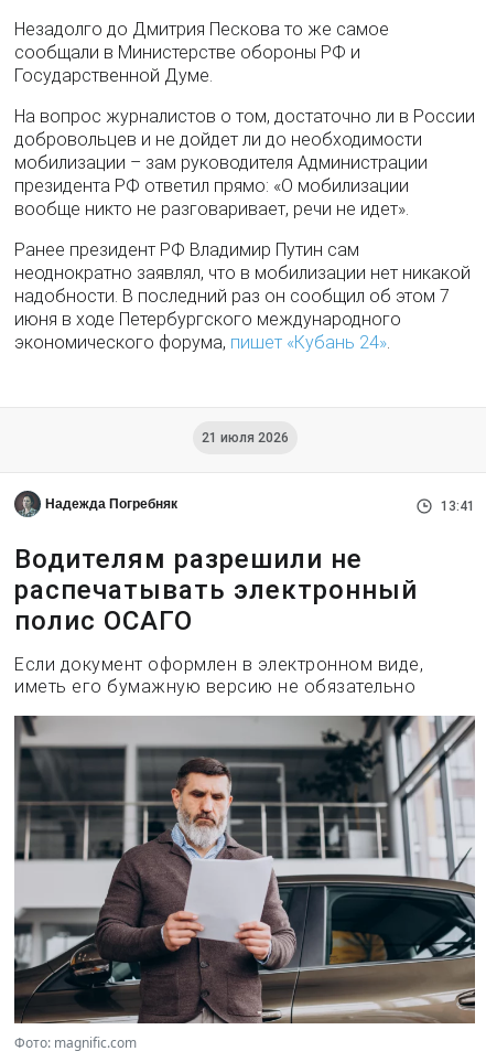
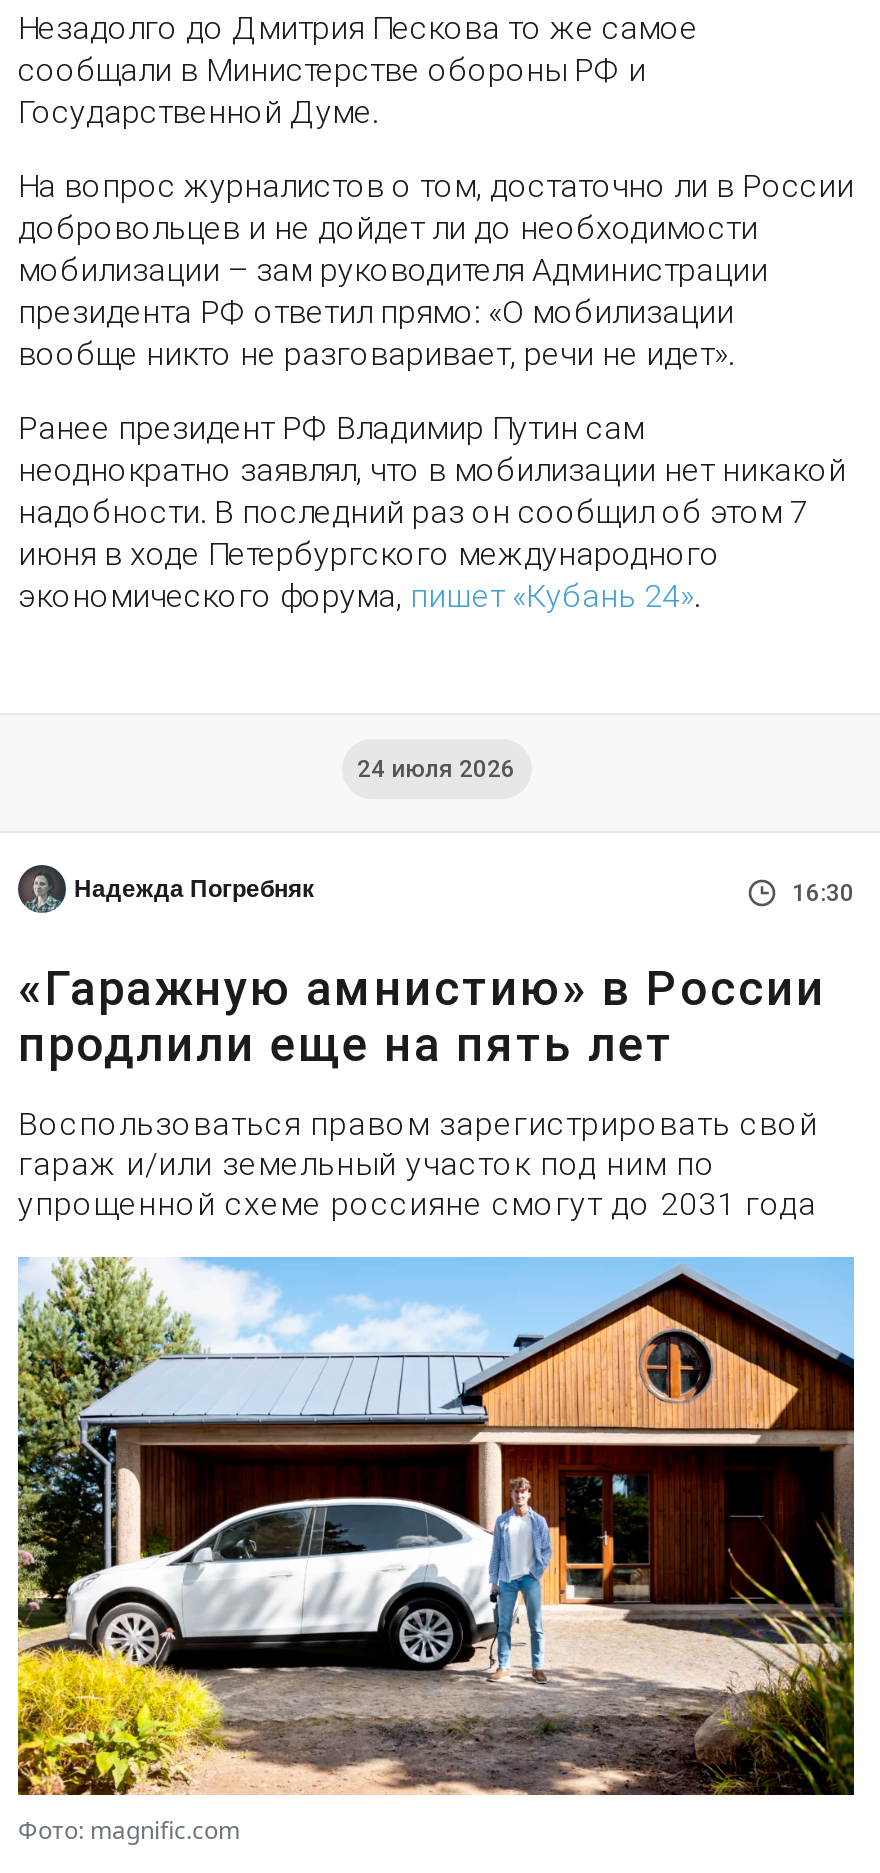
[201,430,288,446] 21 июля 2026 -> [357,755,515,783] 24 июля 2026
[441,498,475,514] 13:41 -> [792,879,854,907] 16:30
[14,544,418,636] Водителям разрешили не | распечатывать электронный | полис ОСАГО -> [18,961,826,1073] «Гаражную амнистию» в России | продлили еще на пять лет
[14,654,423,697] Если документ оформлен в электронном виде, | иметь его бумажную версию не обязательно -> [18,1105,818,1223] Воспользоваться правом зарегистрировать свой | гараж и/или земельный участок под ним по | упрощенной схеме россияне смогут до 2031 года
[13,715,476,1025] [image] -> [16,1255,856,1797] [image]

